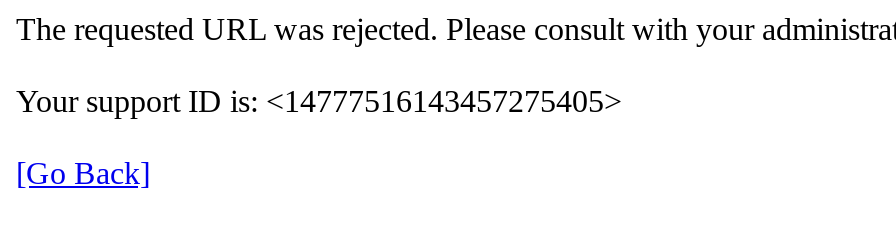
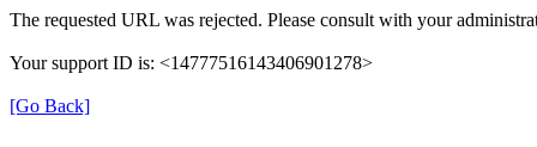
[16,84,622,118] Your support ID is: <14777516143457275405> -> [10,53,373,73] Your support ID is: <14777516143406901278>

